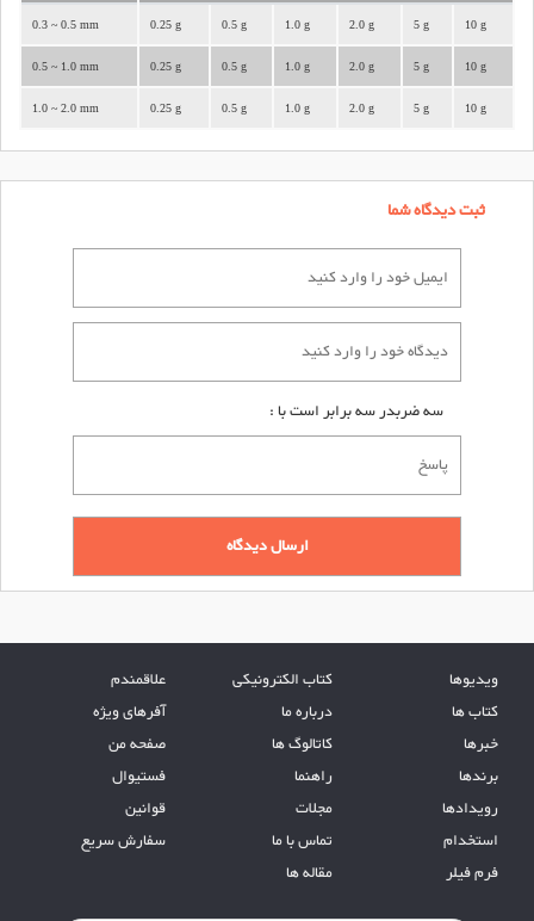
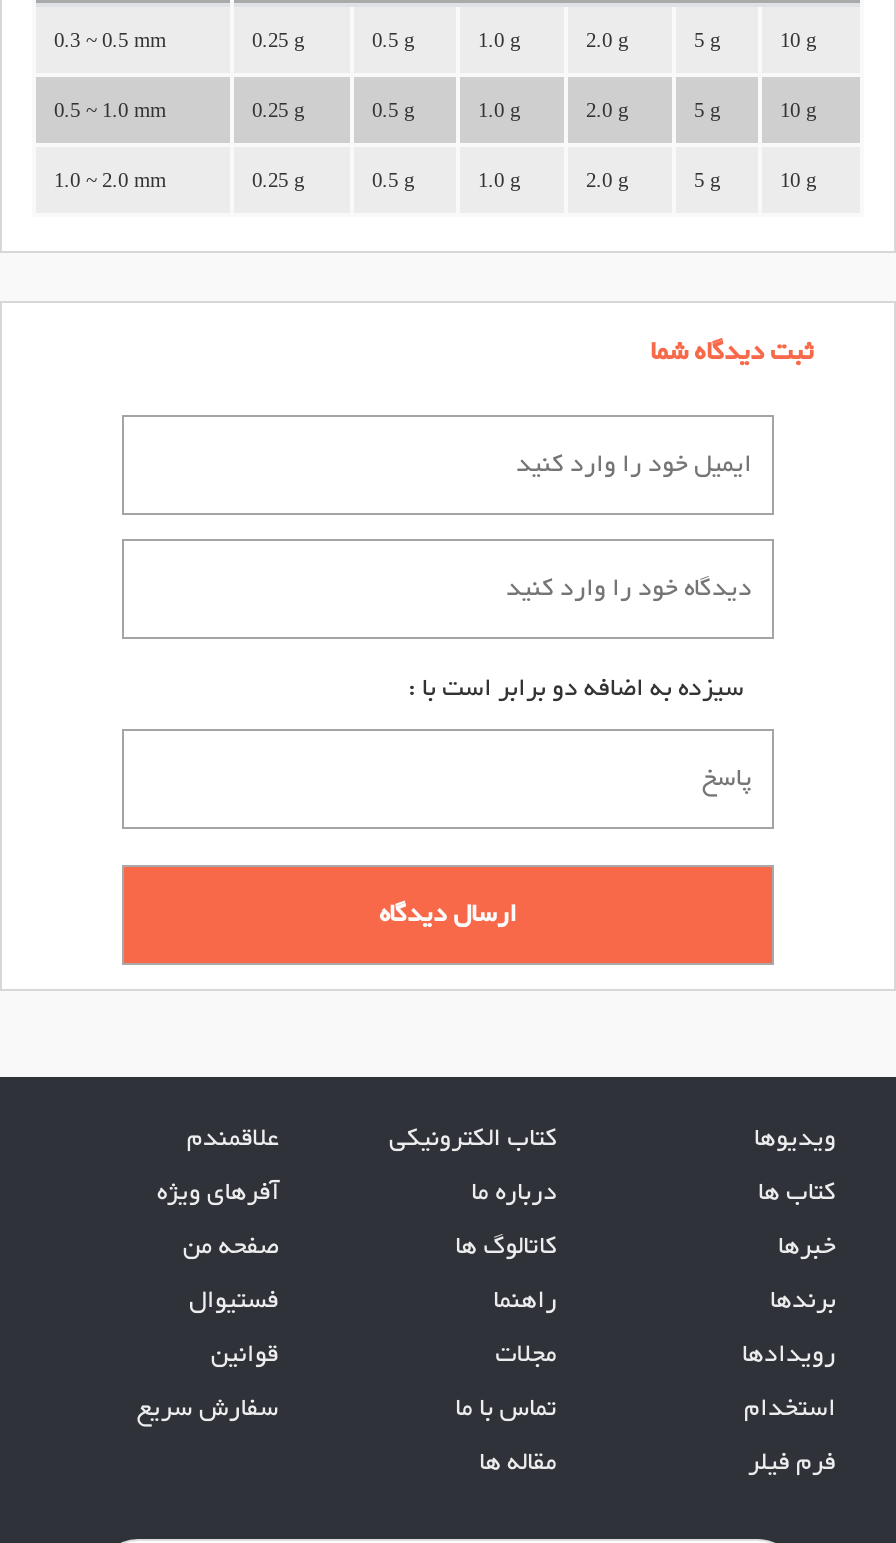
[269,398,443,426] سه ضربدر سه برابر است با : -> [408,666,744,714] سیزده به اضافه دو برابر است با :

